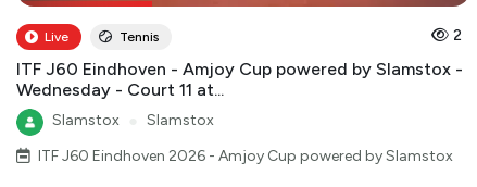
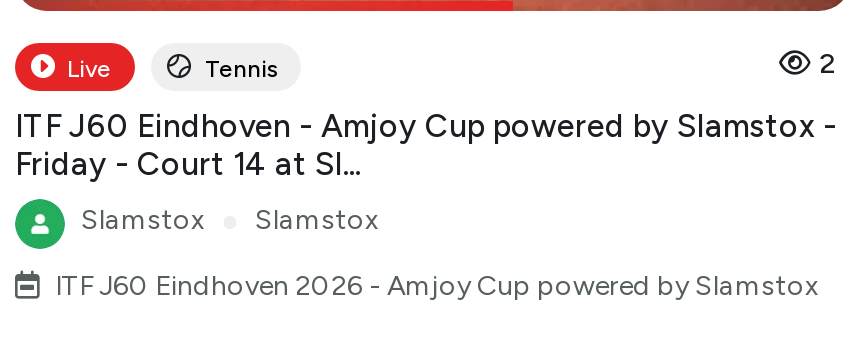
[16,79,224,100] Wednesday - Court 11 at... -> [15,146,361,184] Friday - Court 14 at Sl...

